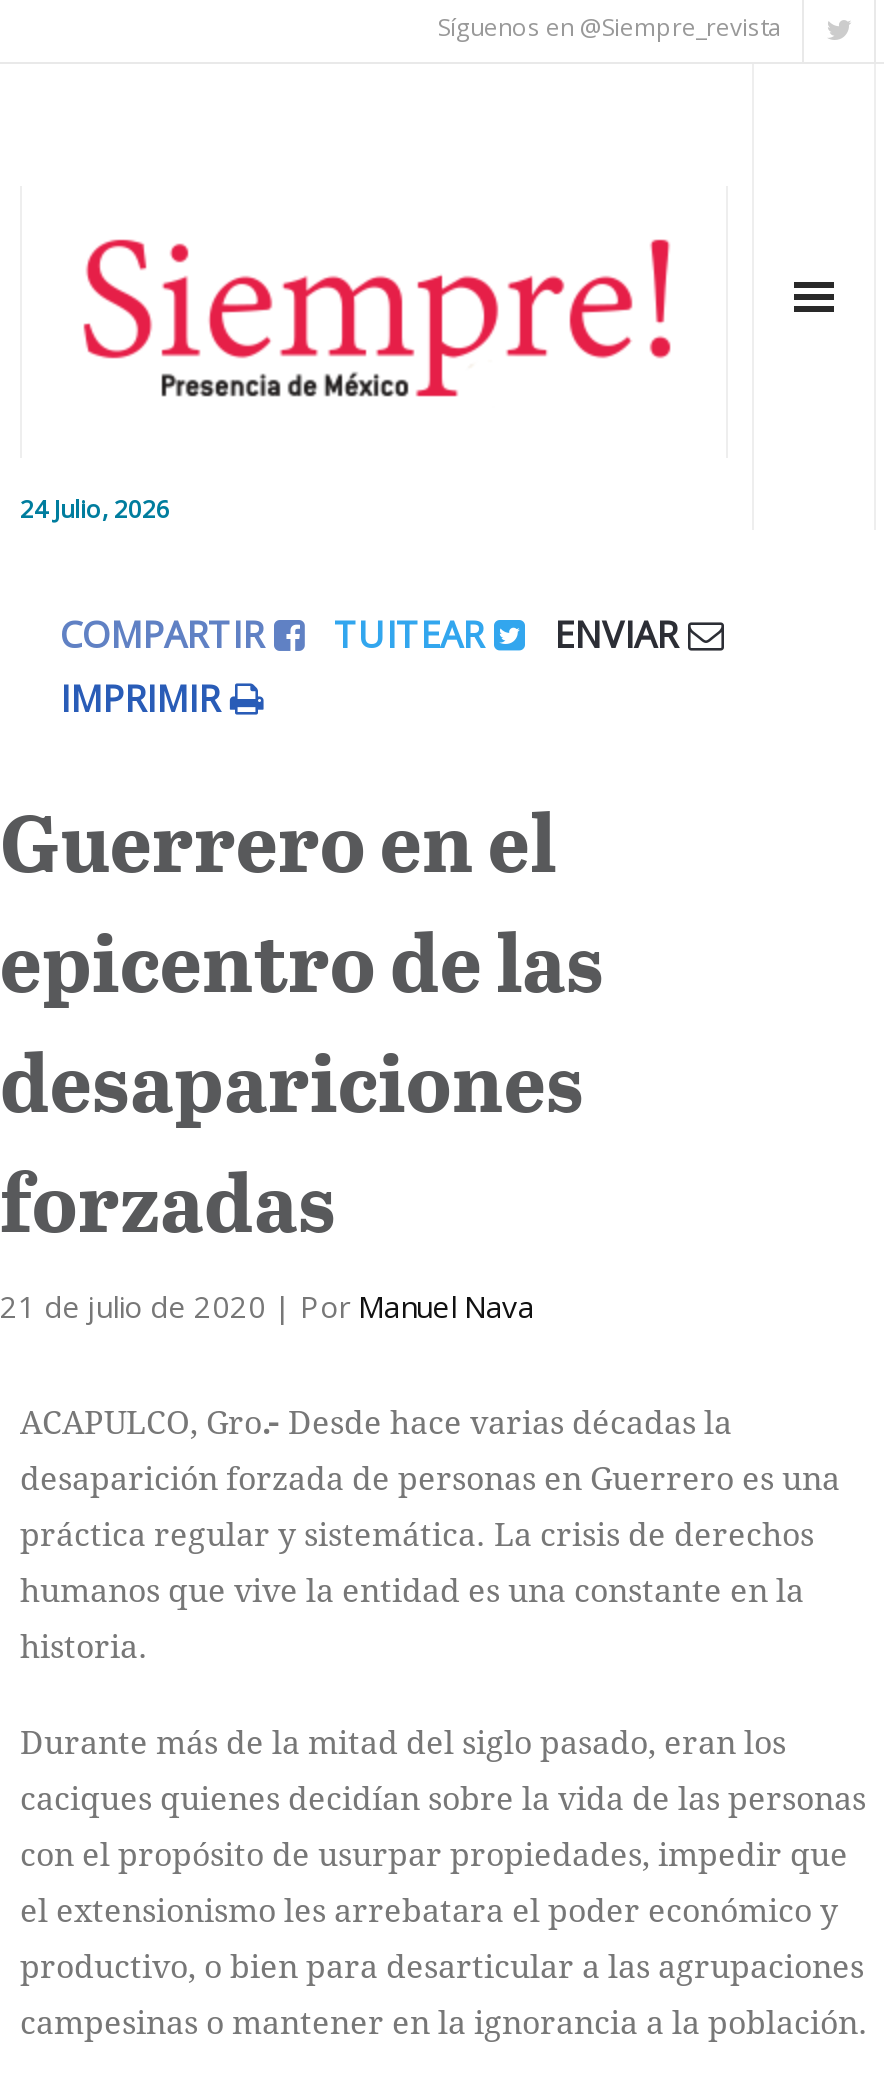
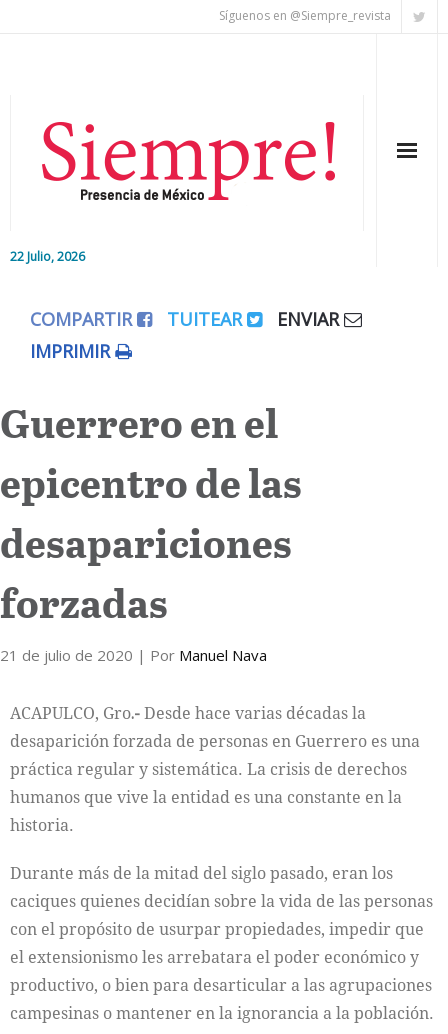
[20,492,170,526] 24 Julio, 2026 -> [10,248,85,265] 22 Julio, 2026

